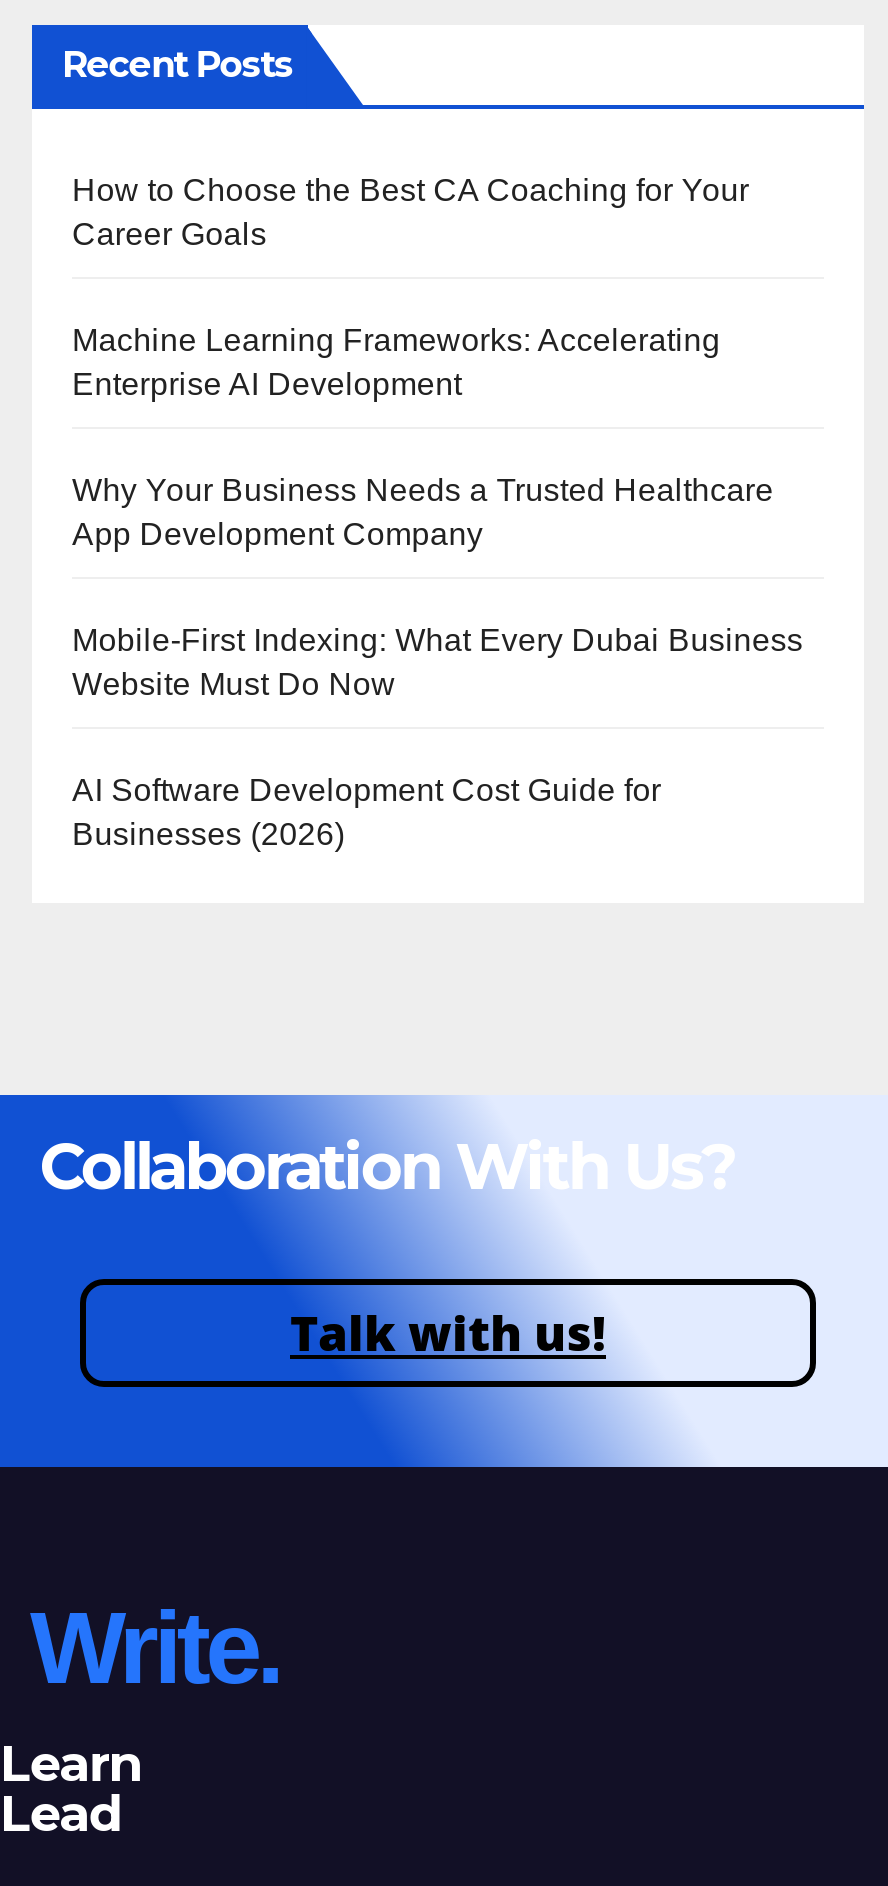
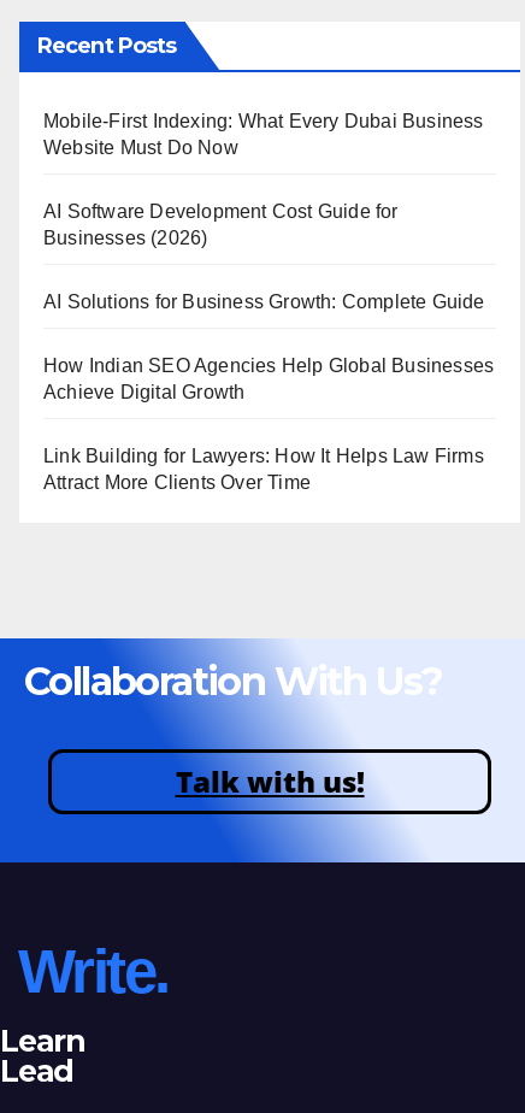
[72,174,774,552] How to Choose the Best CA Coaching for Your | Career Goals | Machine Learning Frameworks: Accelerating | Enterprise AI Development | Why Your Business Needs a Trusted Healthcare | App Development Company -> none
moved [72,624,803,852] -> [43,110,484,248]: Mobile-First Indexing: What Every Dubai Business | Website Must Do Now | AI Software Development Cost Guide for | Businesses (2026)
none -> [43,291,494,492] AI Solutions for Business Growth: Complete Guide | How Indian SEO Agencies Help Global Businesses | Achieve Digital Growth | Link Building for Lawyers: How It Helps Law Firms | Attract More Clients Over Time

